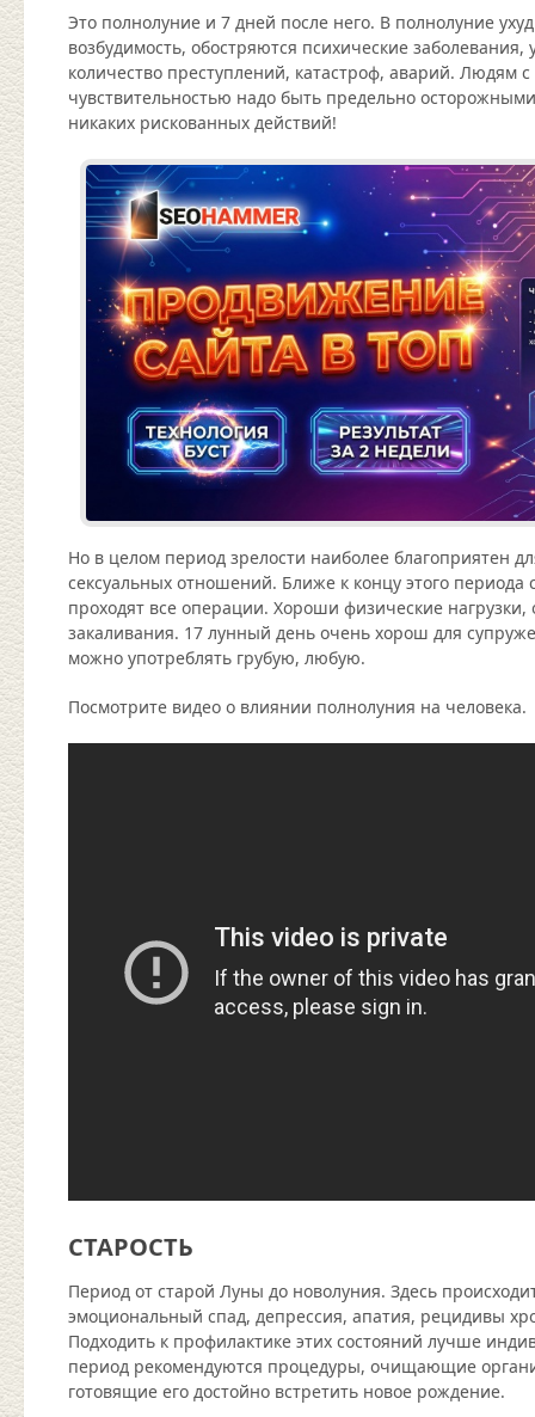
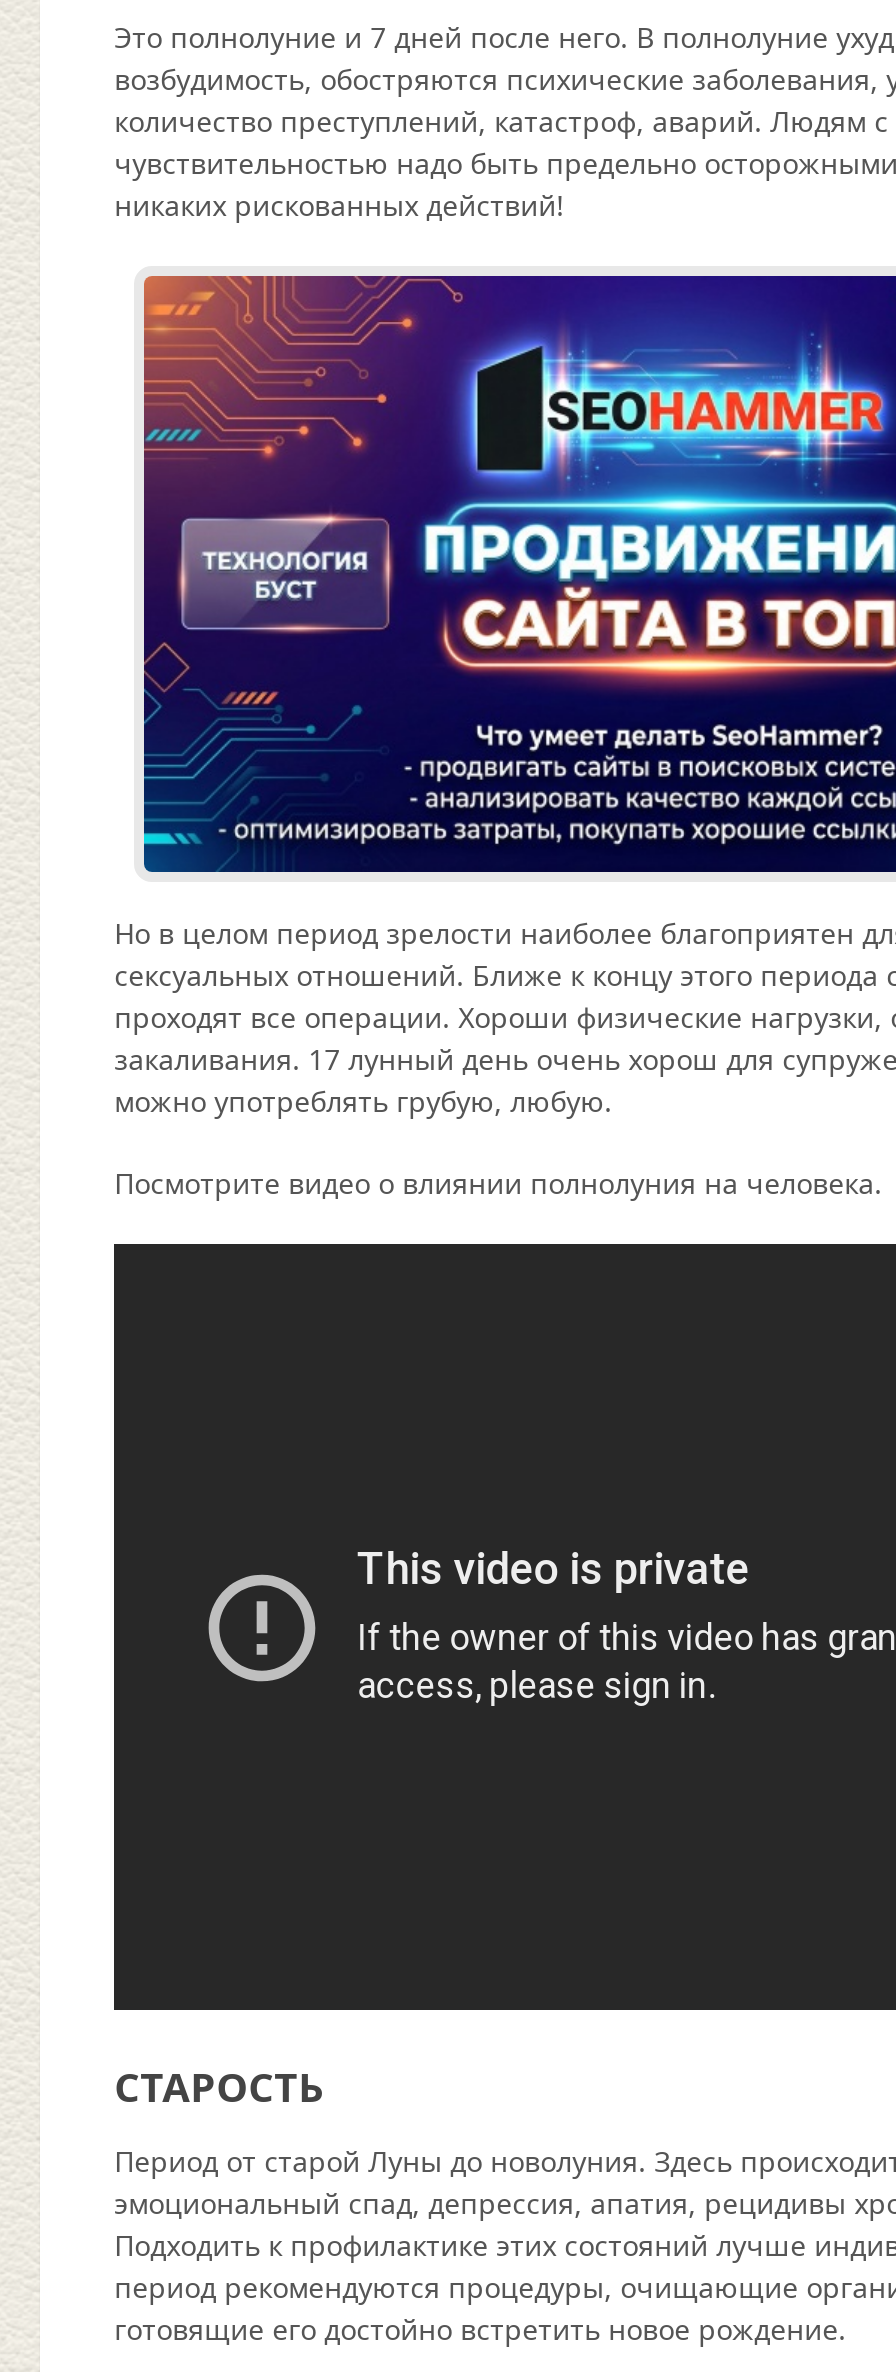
[85,164,531,522] [image] -> [142,274,890,874] [image]

